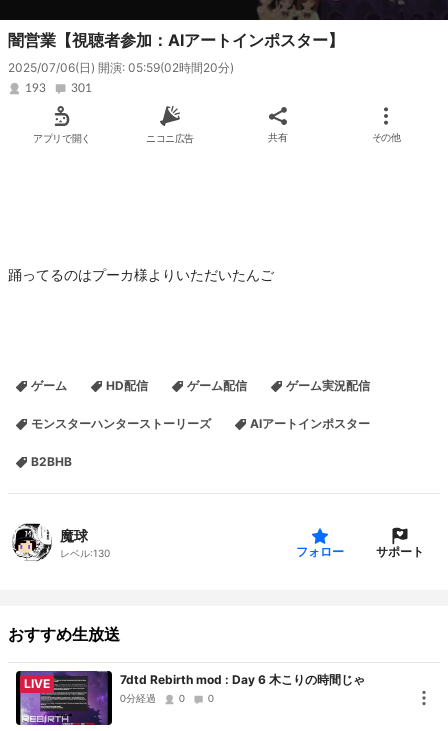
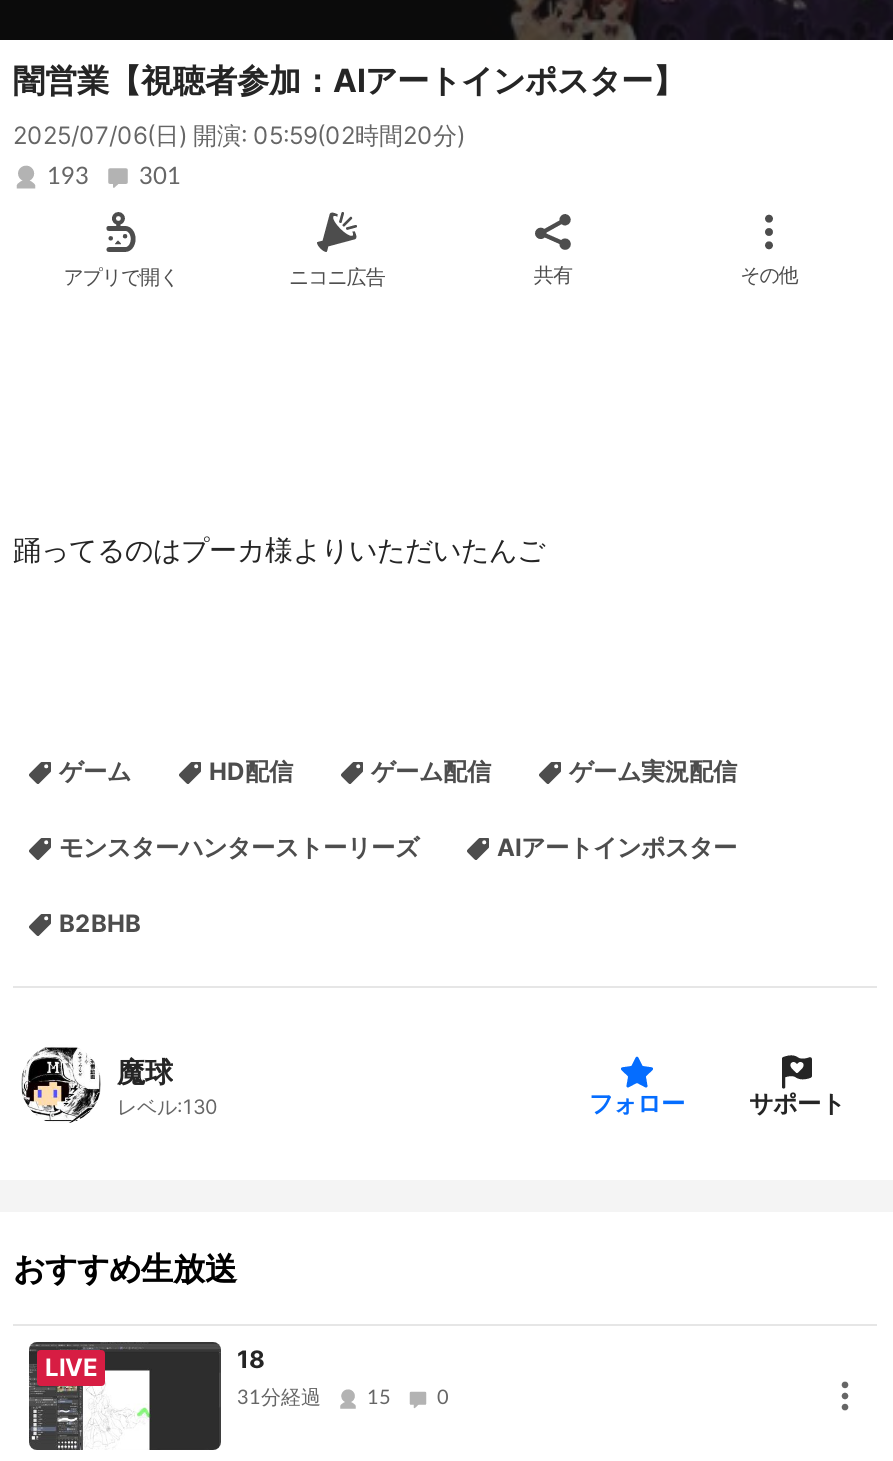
[16,671,365,726] [image] | 7dtd Rebirth mod : Day 6 木こりの時間じゃ -> [27,1342,265,1452] [image] | 18
[120,694,185,704] 0分経過 | 0 -> [237,1387,391,1408] 31分経過 | 15

